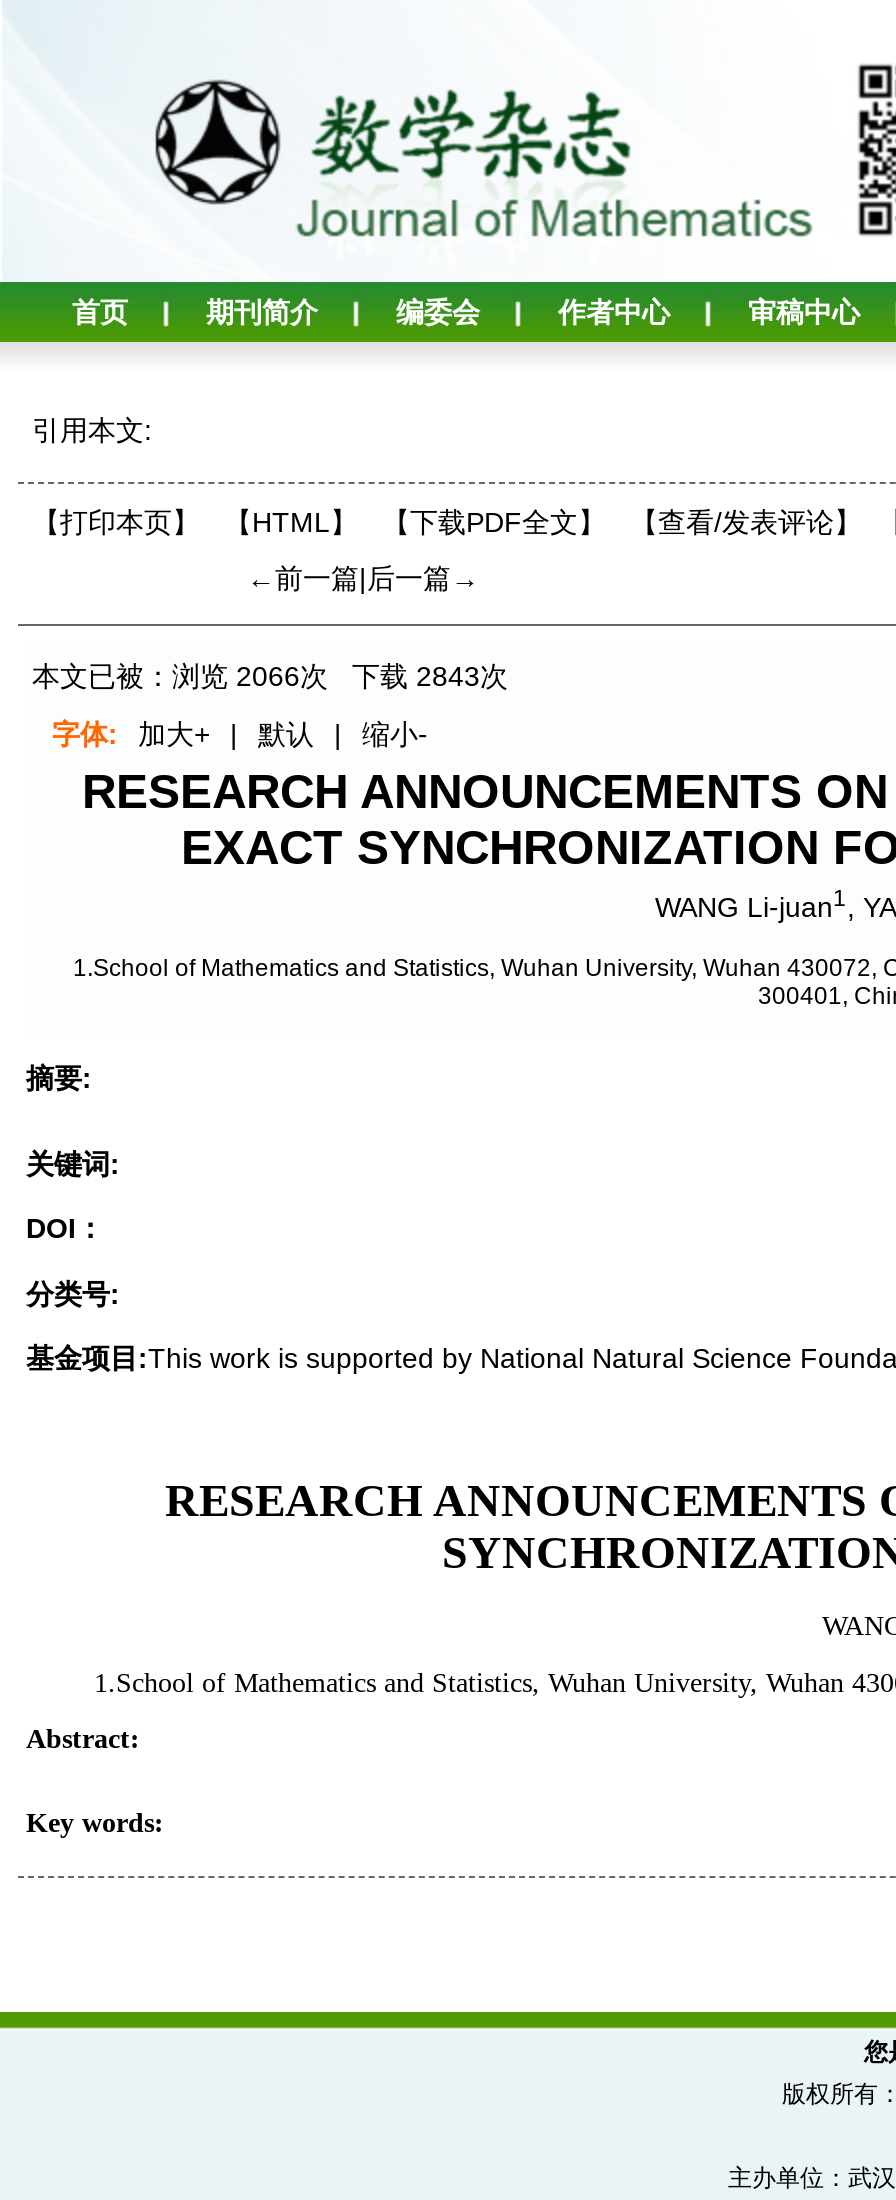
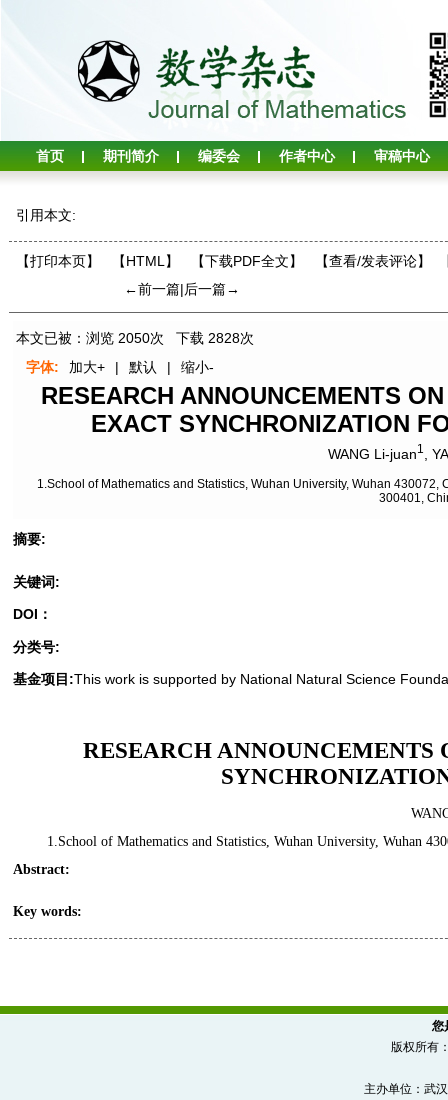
[32,660,508,692] 本文已被：浏览2066次 下载2843次 -> [16,330,254,346] 本文已被：浏览2050次 下载2828次

